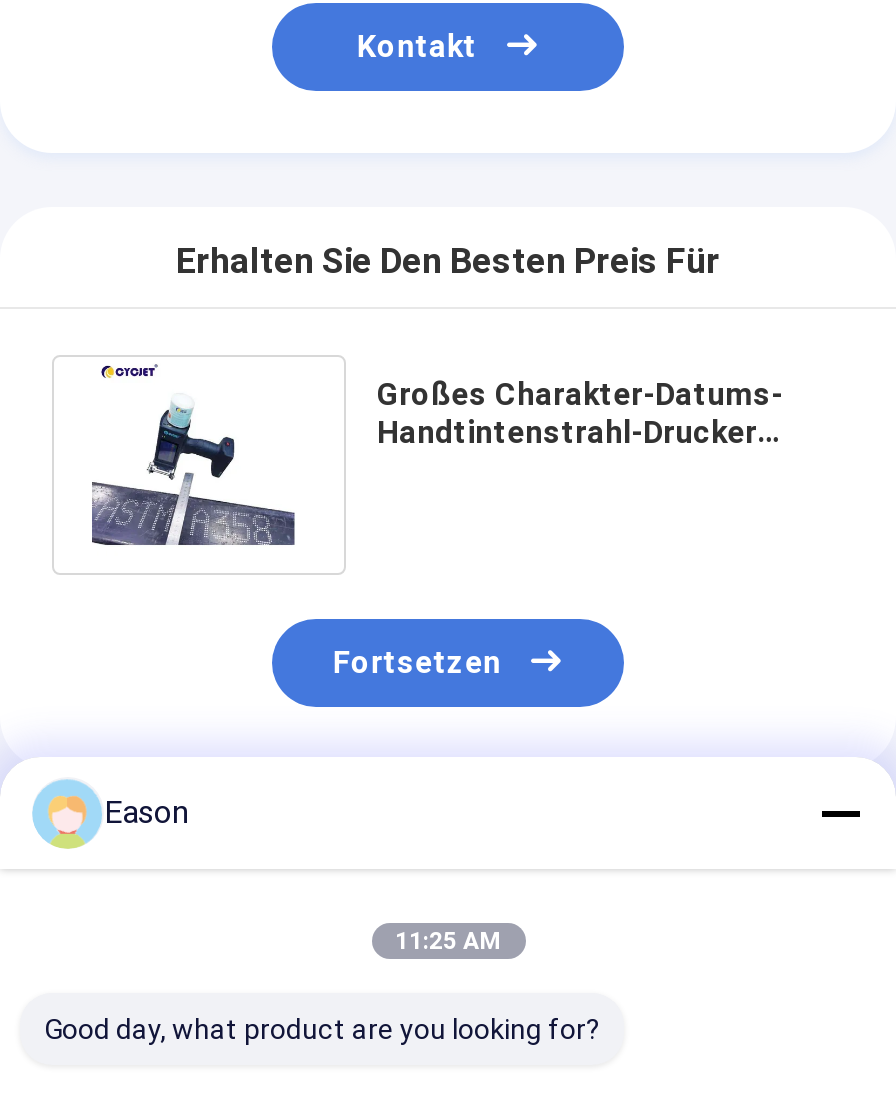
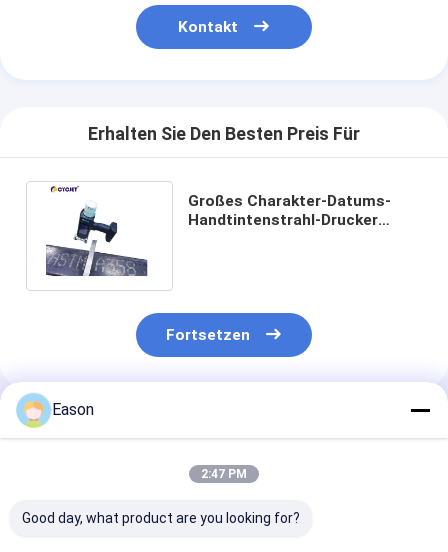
[395,927,501,955] 11:25 AM -> [201,467,247,481] 2:47 PM

